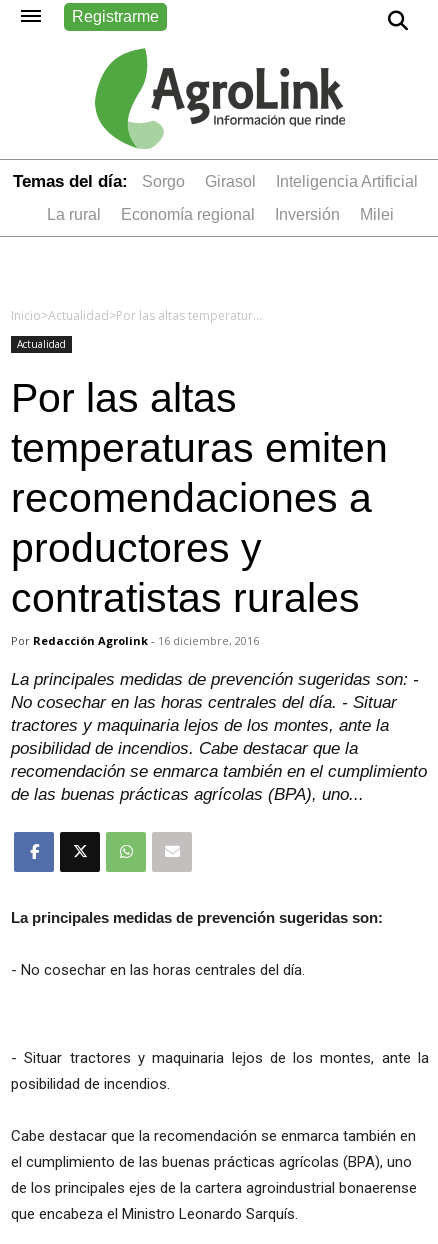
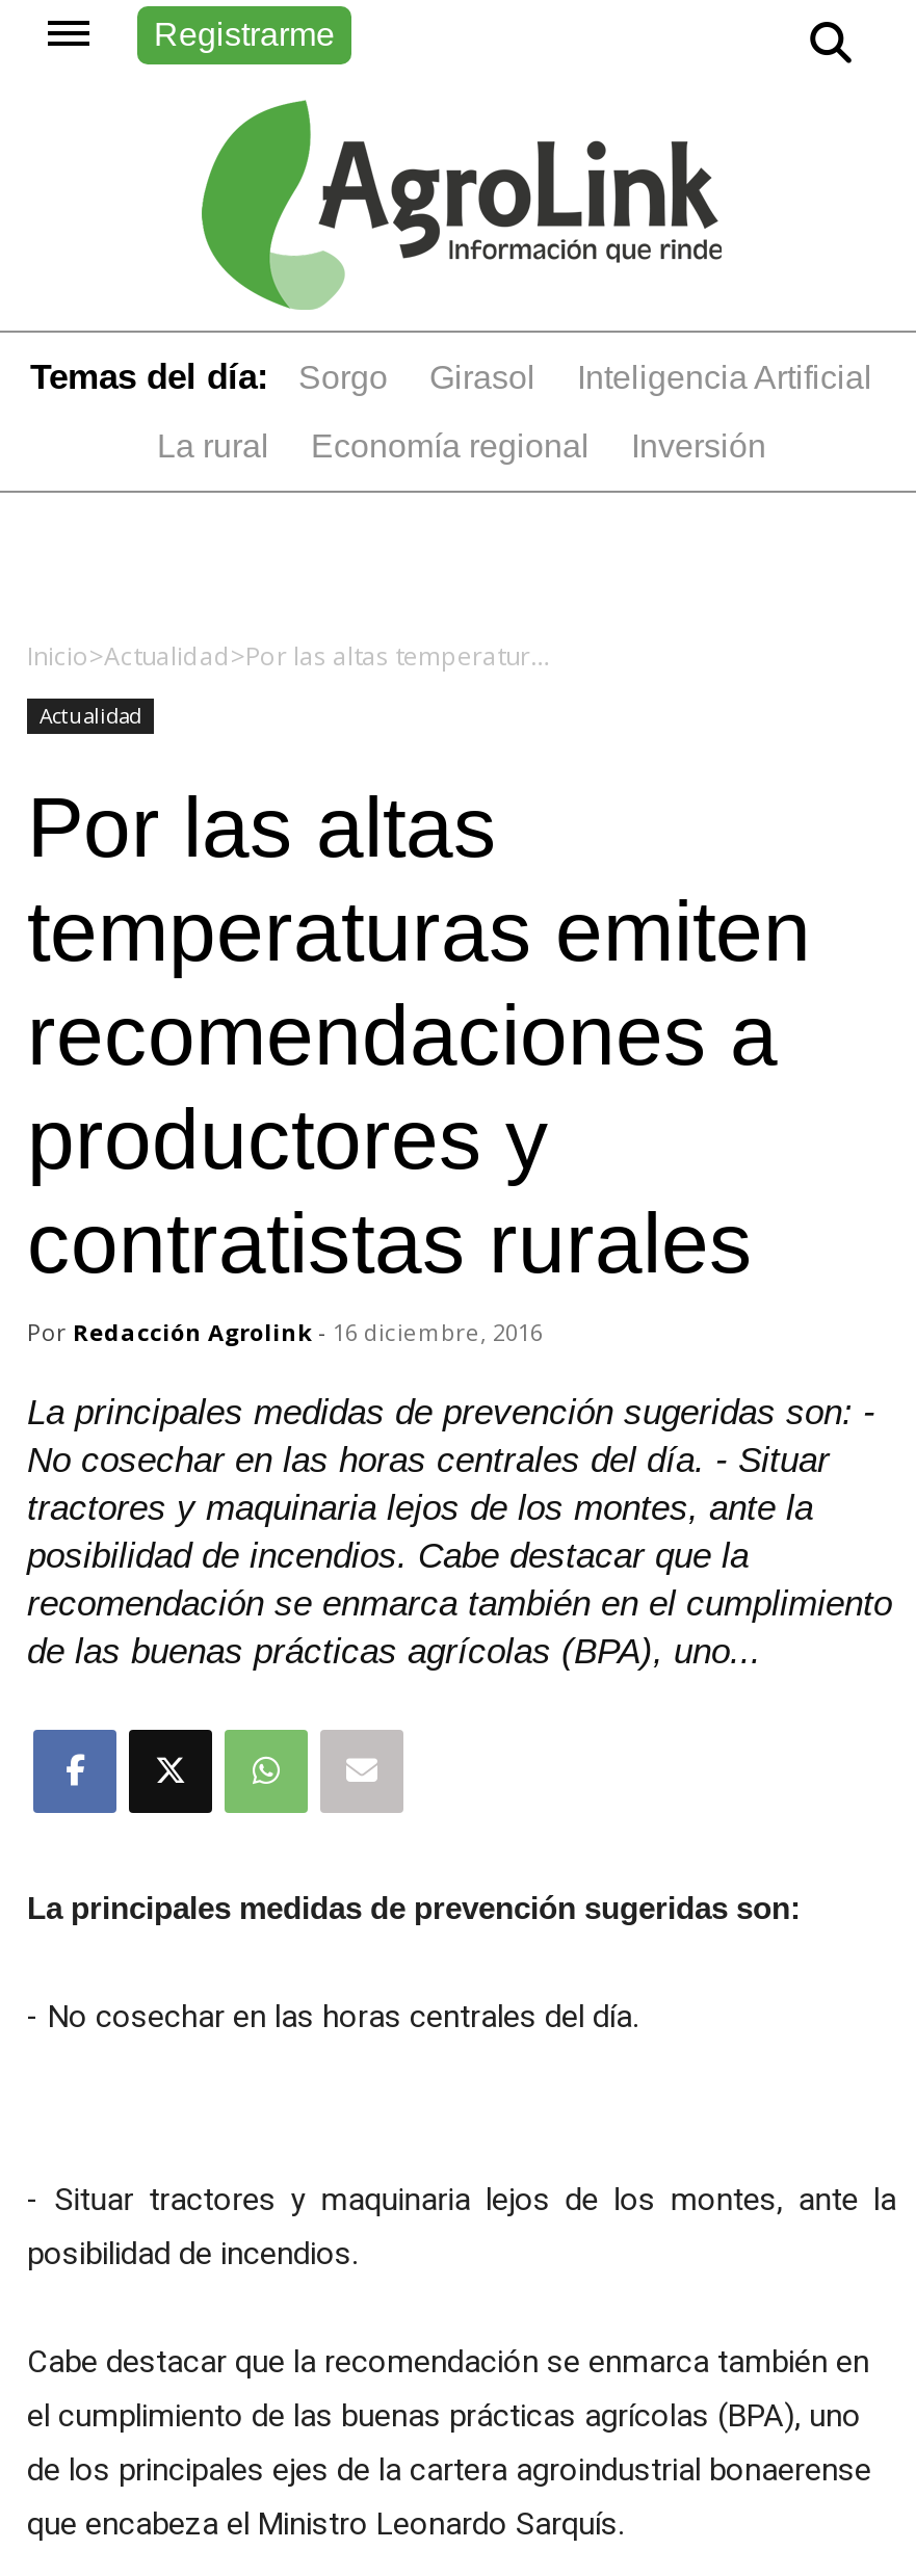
[372,206,393,223] Milei -> none

